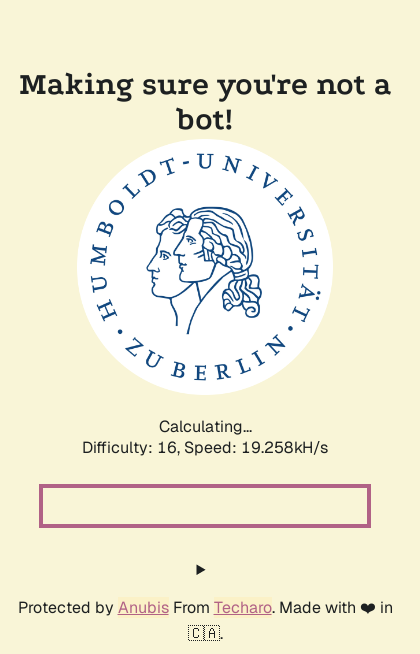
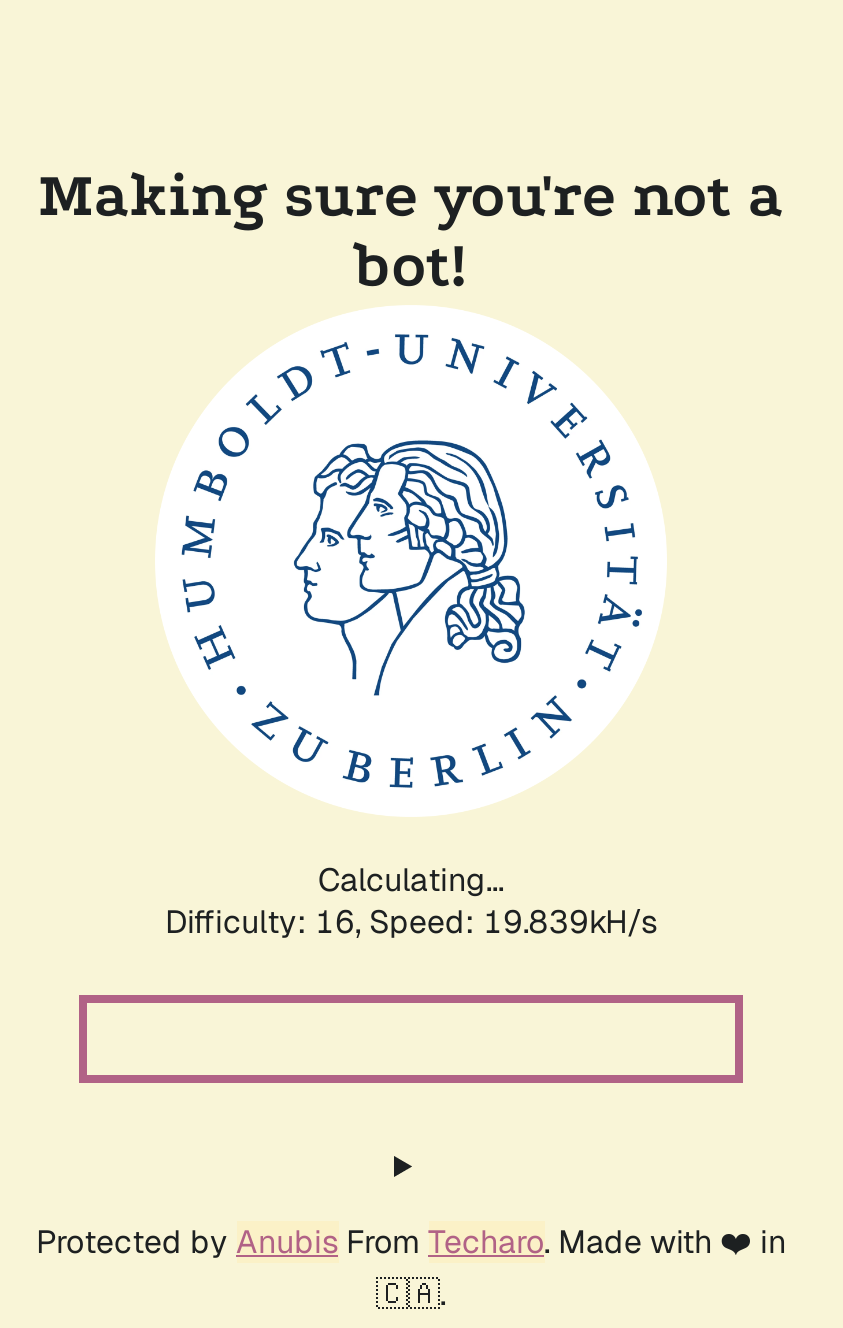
[82,437,328,458] Difficulty: 16, Speed: 19.258kH/s -> [165,901,657,943] Difficulty: 16, Speed: 19.839kH/s

